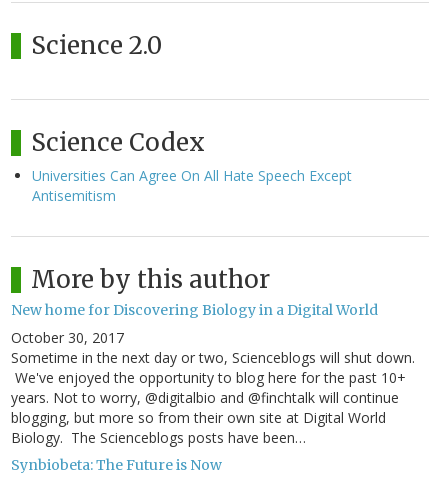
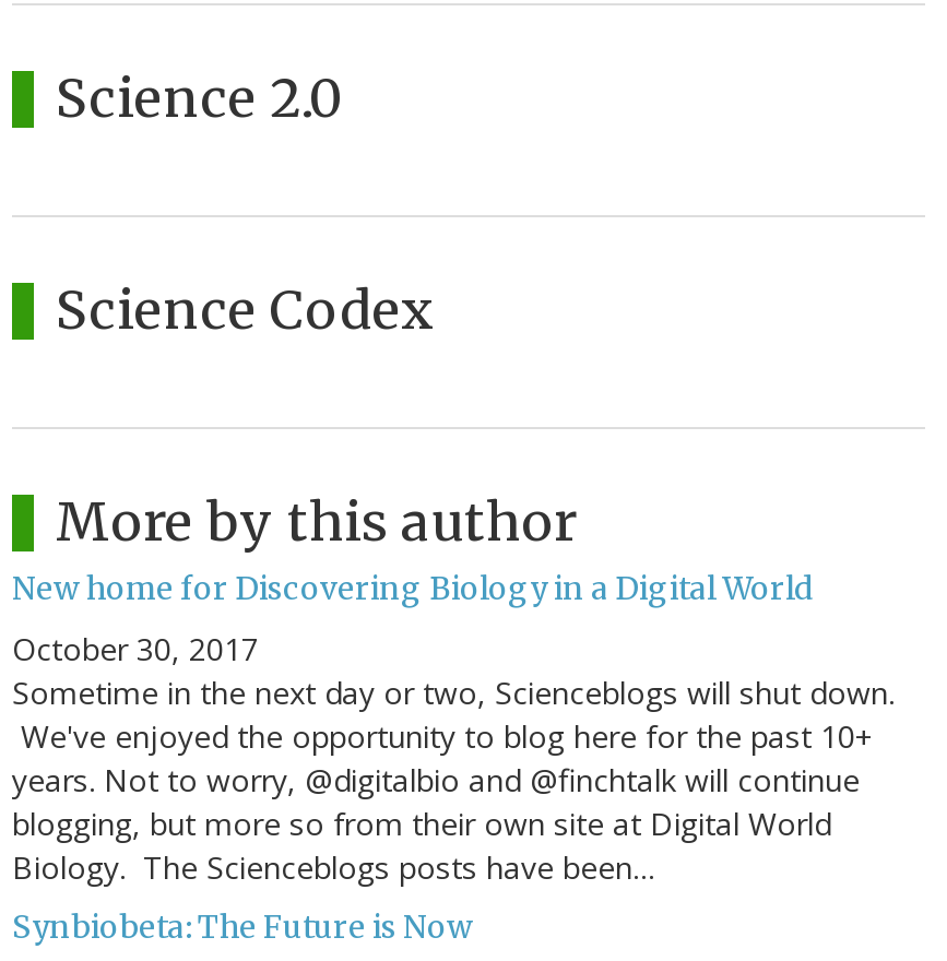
[32,166,352,205] Universities Can Agree On All Hate Speech Except | Antisemitism -> none

